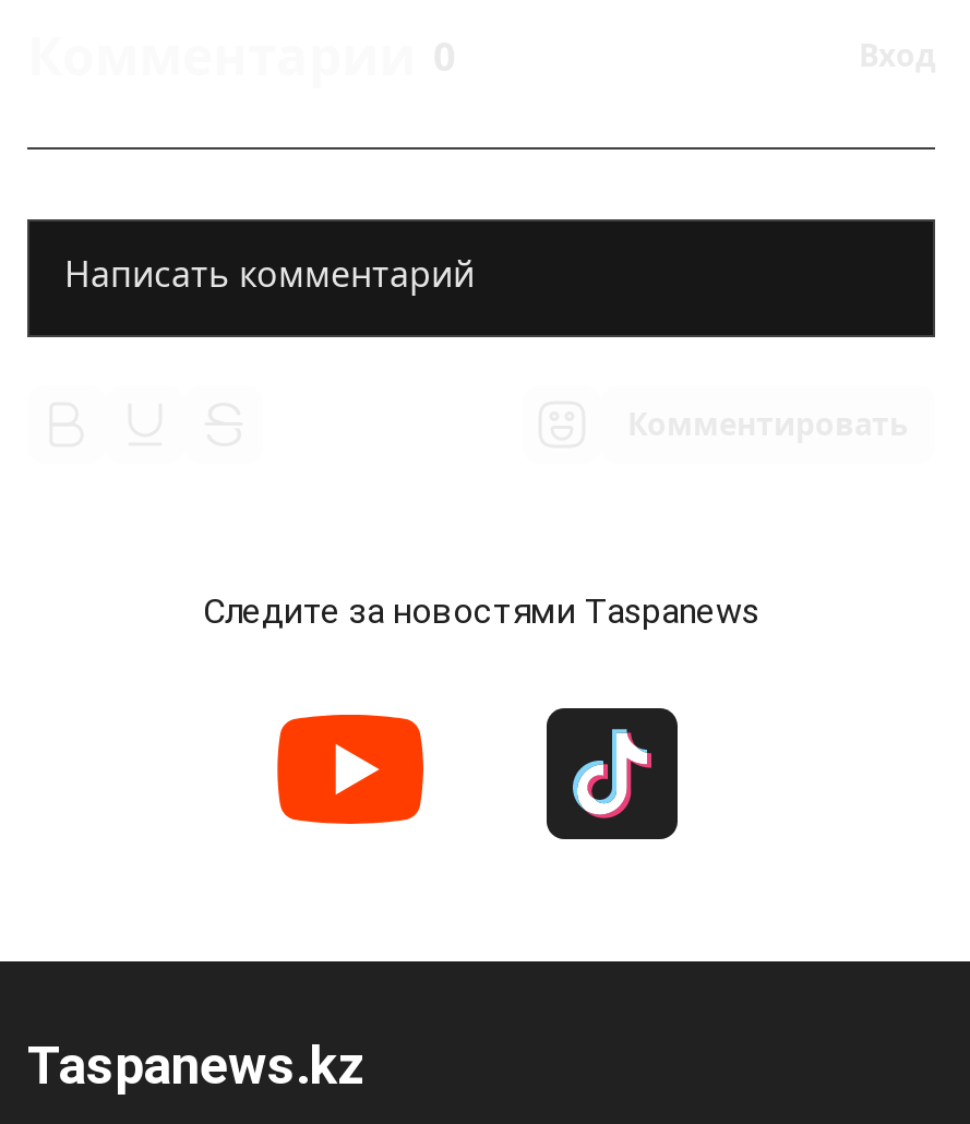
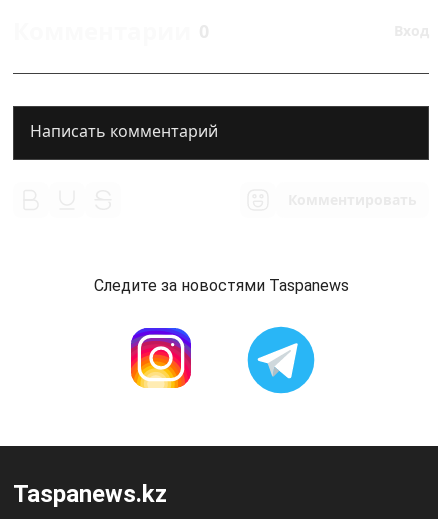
[274,703,427,834] [image] -> [127,327,195,389] [image]
[540,701,684,845] [image] -> [247,326,315,394] [image]

